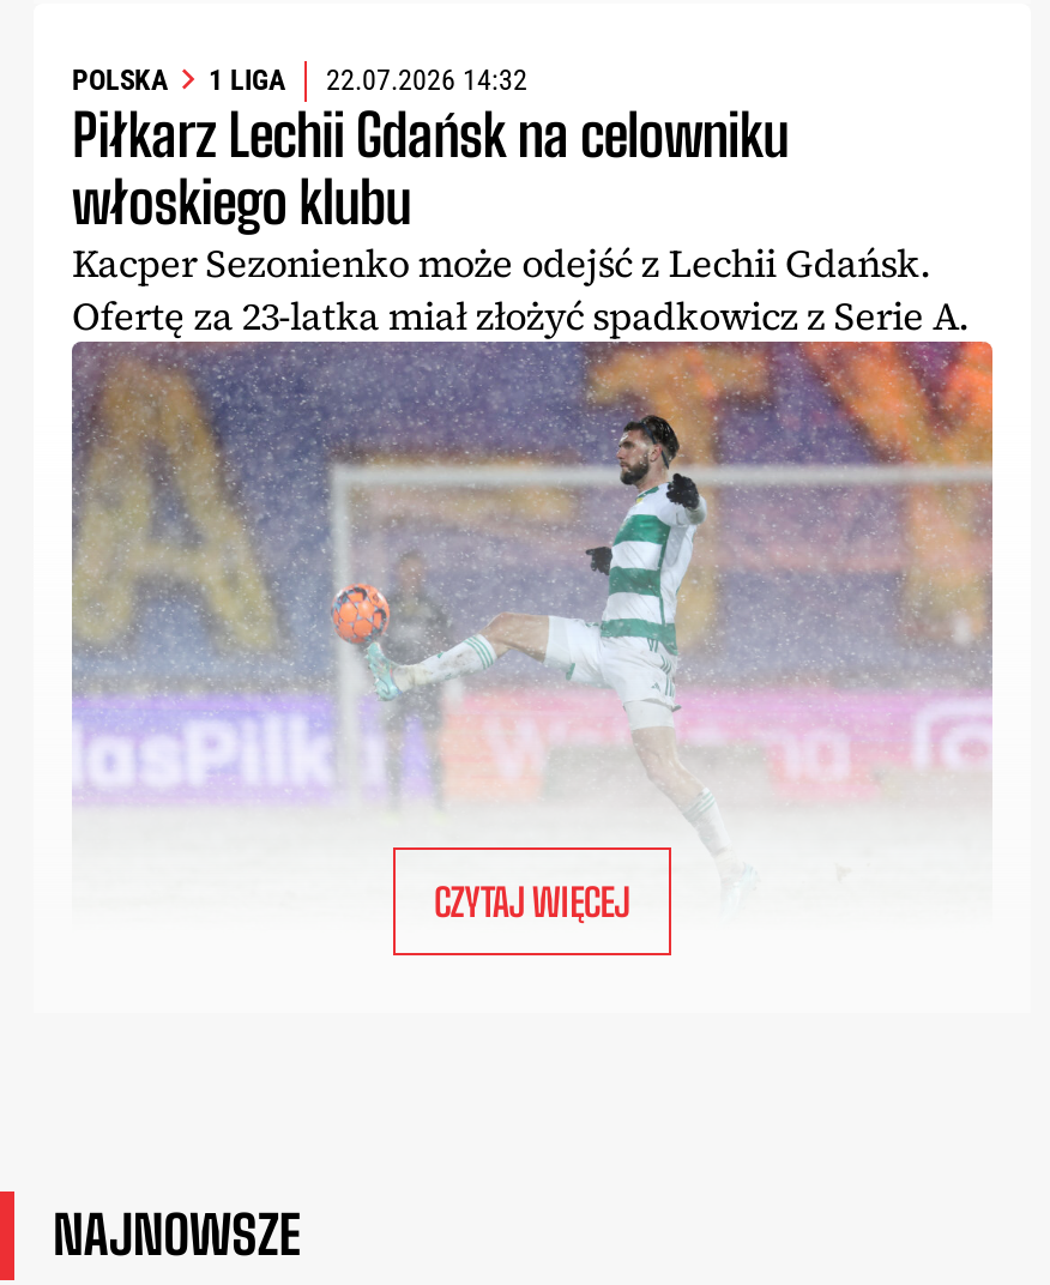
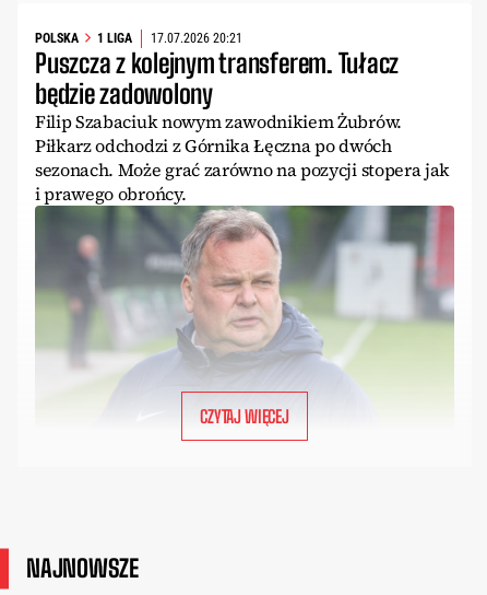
[72,64,969,341] 22.07.2026 14:32 | Piłkarz Lechii Gdańsk na celowniku | włoskiego klubu | Kacper Sezonienko może odejść z Lechii Gdańsk. | Ofertę za 23-latka miał złożyć spadkowicz z Serie A. -> [35,31,450,205] 17.07.2026 20:21 | Puszcza z kolejnym transferem. Tułacz | będzie zadowolony | Filip Szabaciuk nowym zawodnikiem Żubrów. | Piłkarz odchodzi z Górnika Łęczna po dwóch | sezonach. Może grać zarówno na pozycji stopera jak | i prawego obrońcy.
[72,411,995,859] [image] -> [35,189,454,397] [image]

